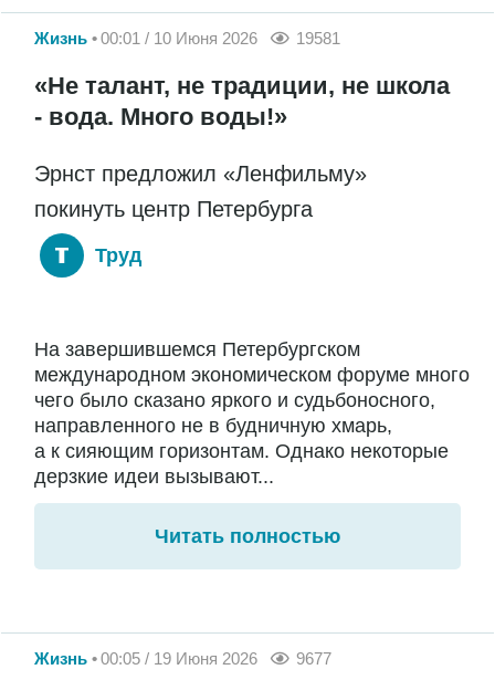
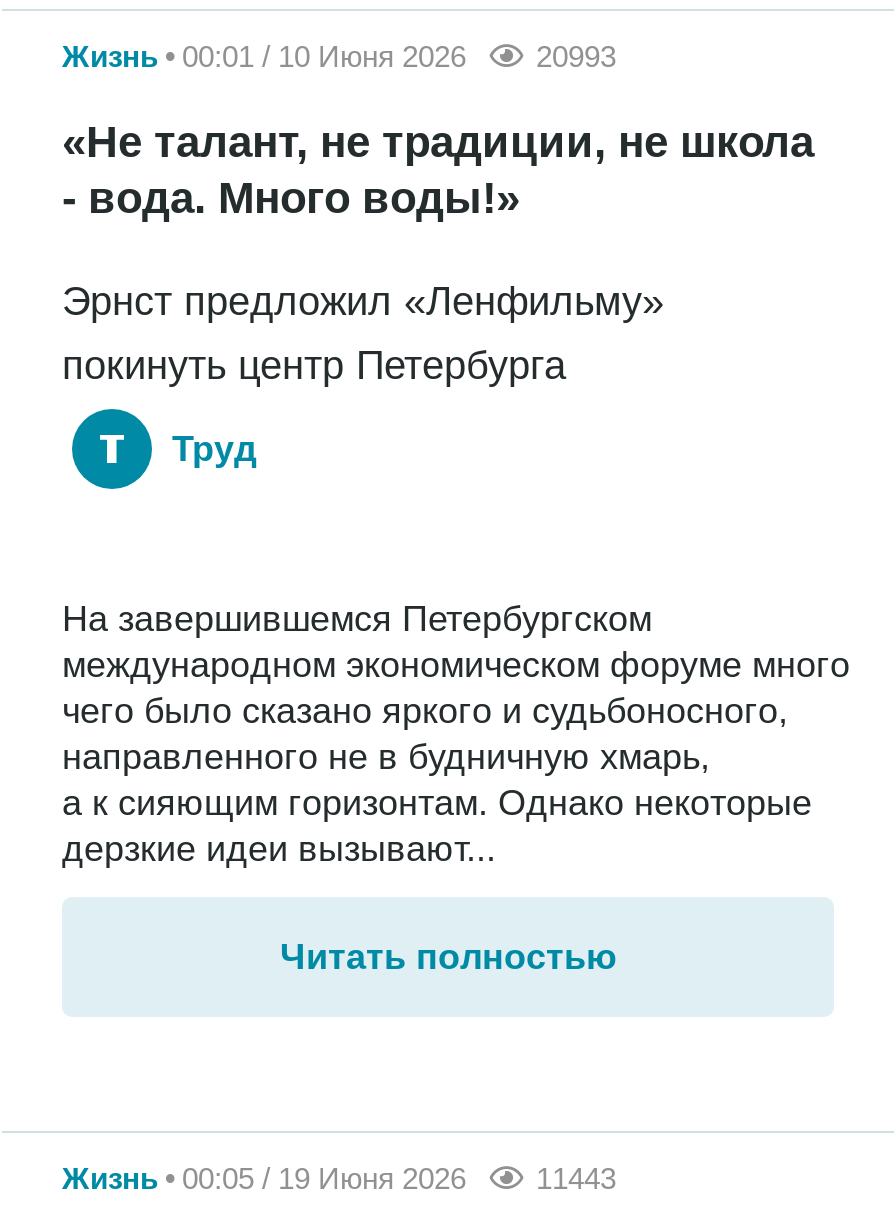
[296,29,340,48] 19581 -> [536,39,616,73] 20993
[296,649,331,668] 9677 -> [536,1162,616,1196] 11443

